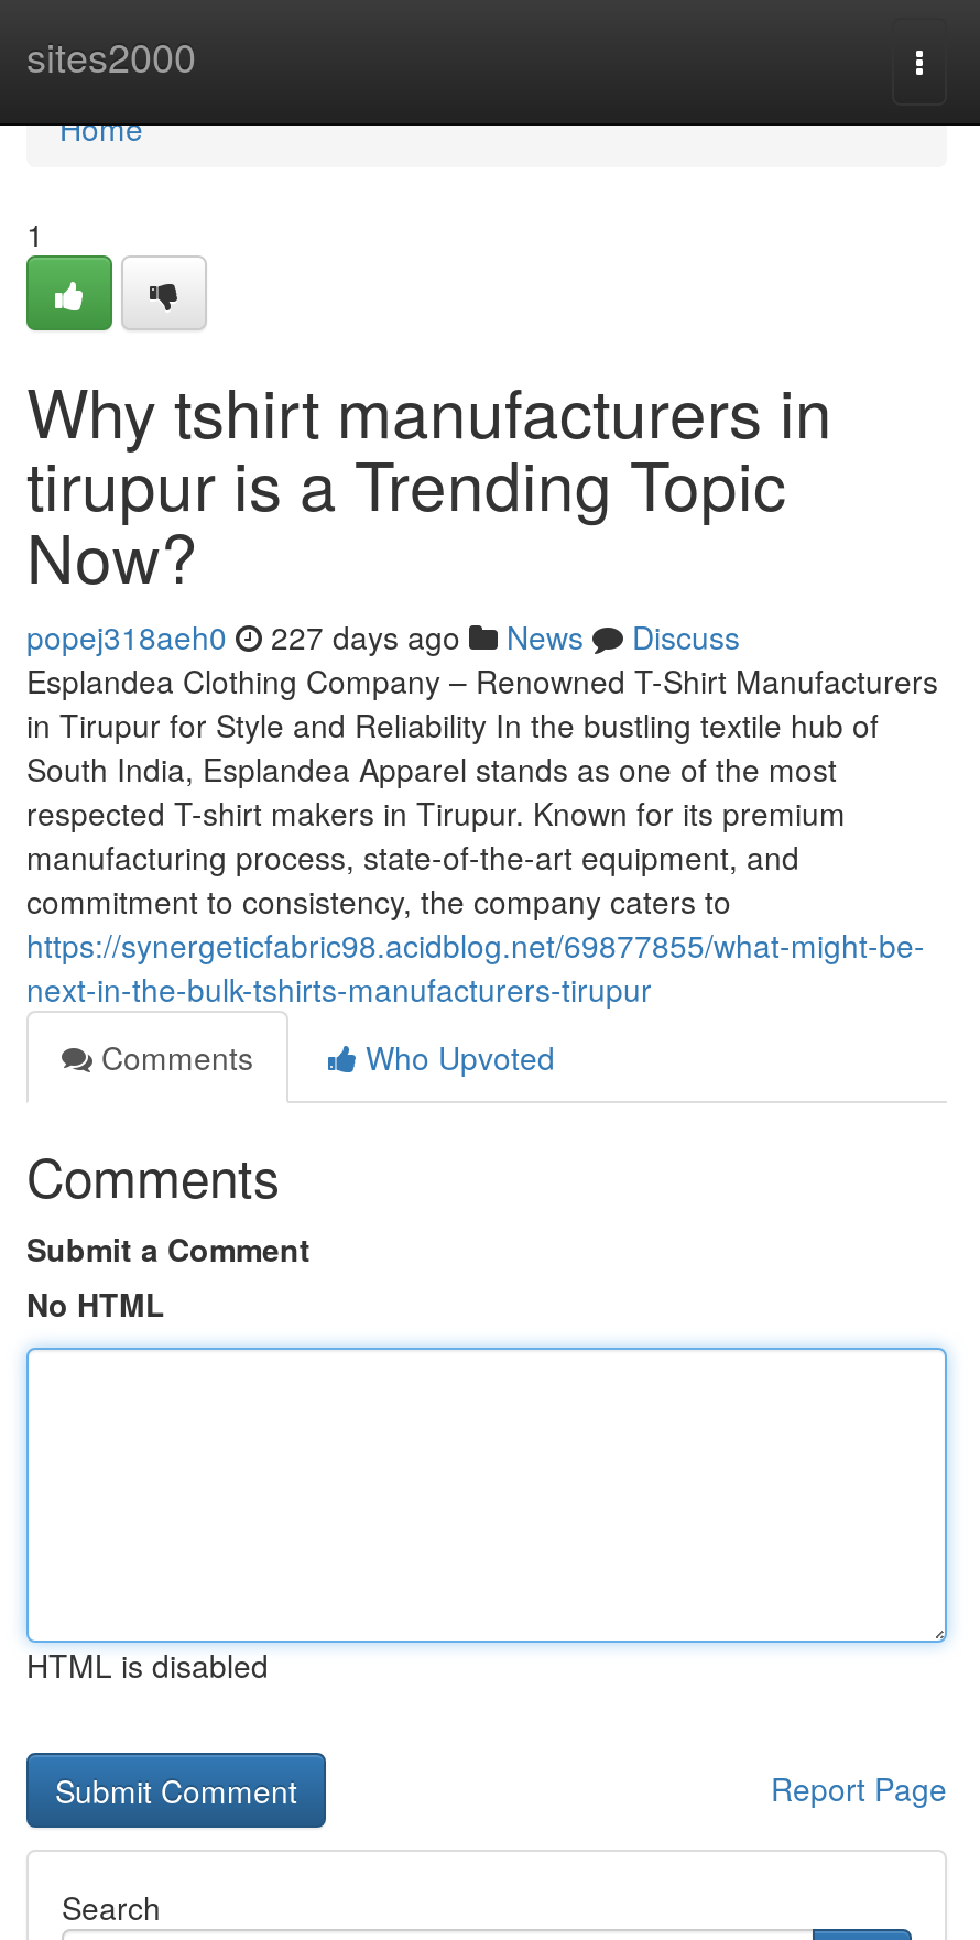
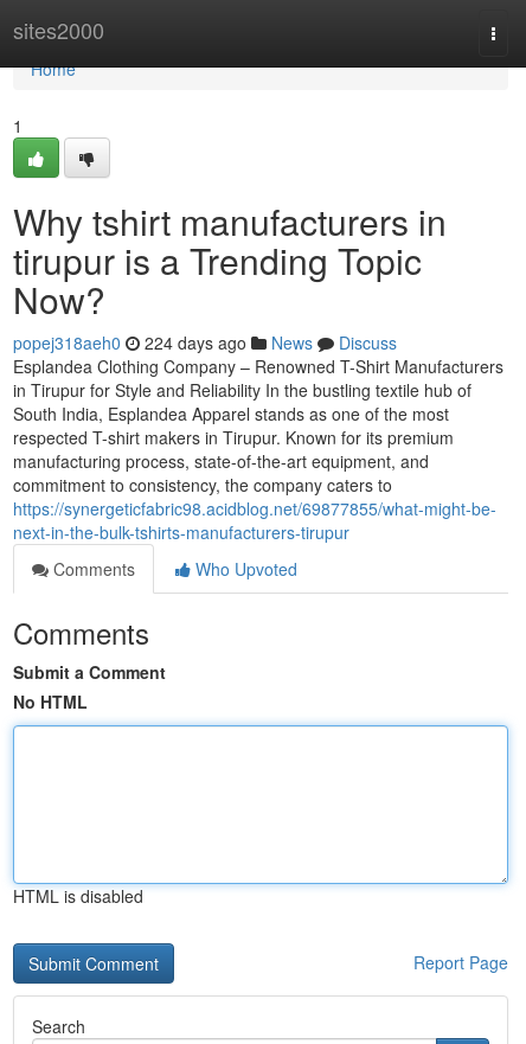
[26,614,740,658] popej318aeh0 227 days ago News Discuss -> [13,331,397,354] popej318aeh0 224 days ago News Discuss

